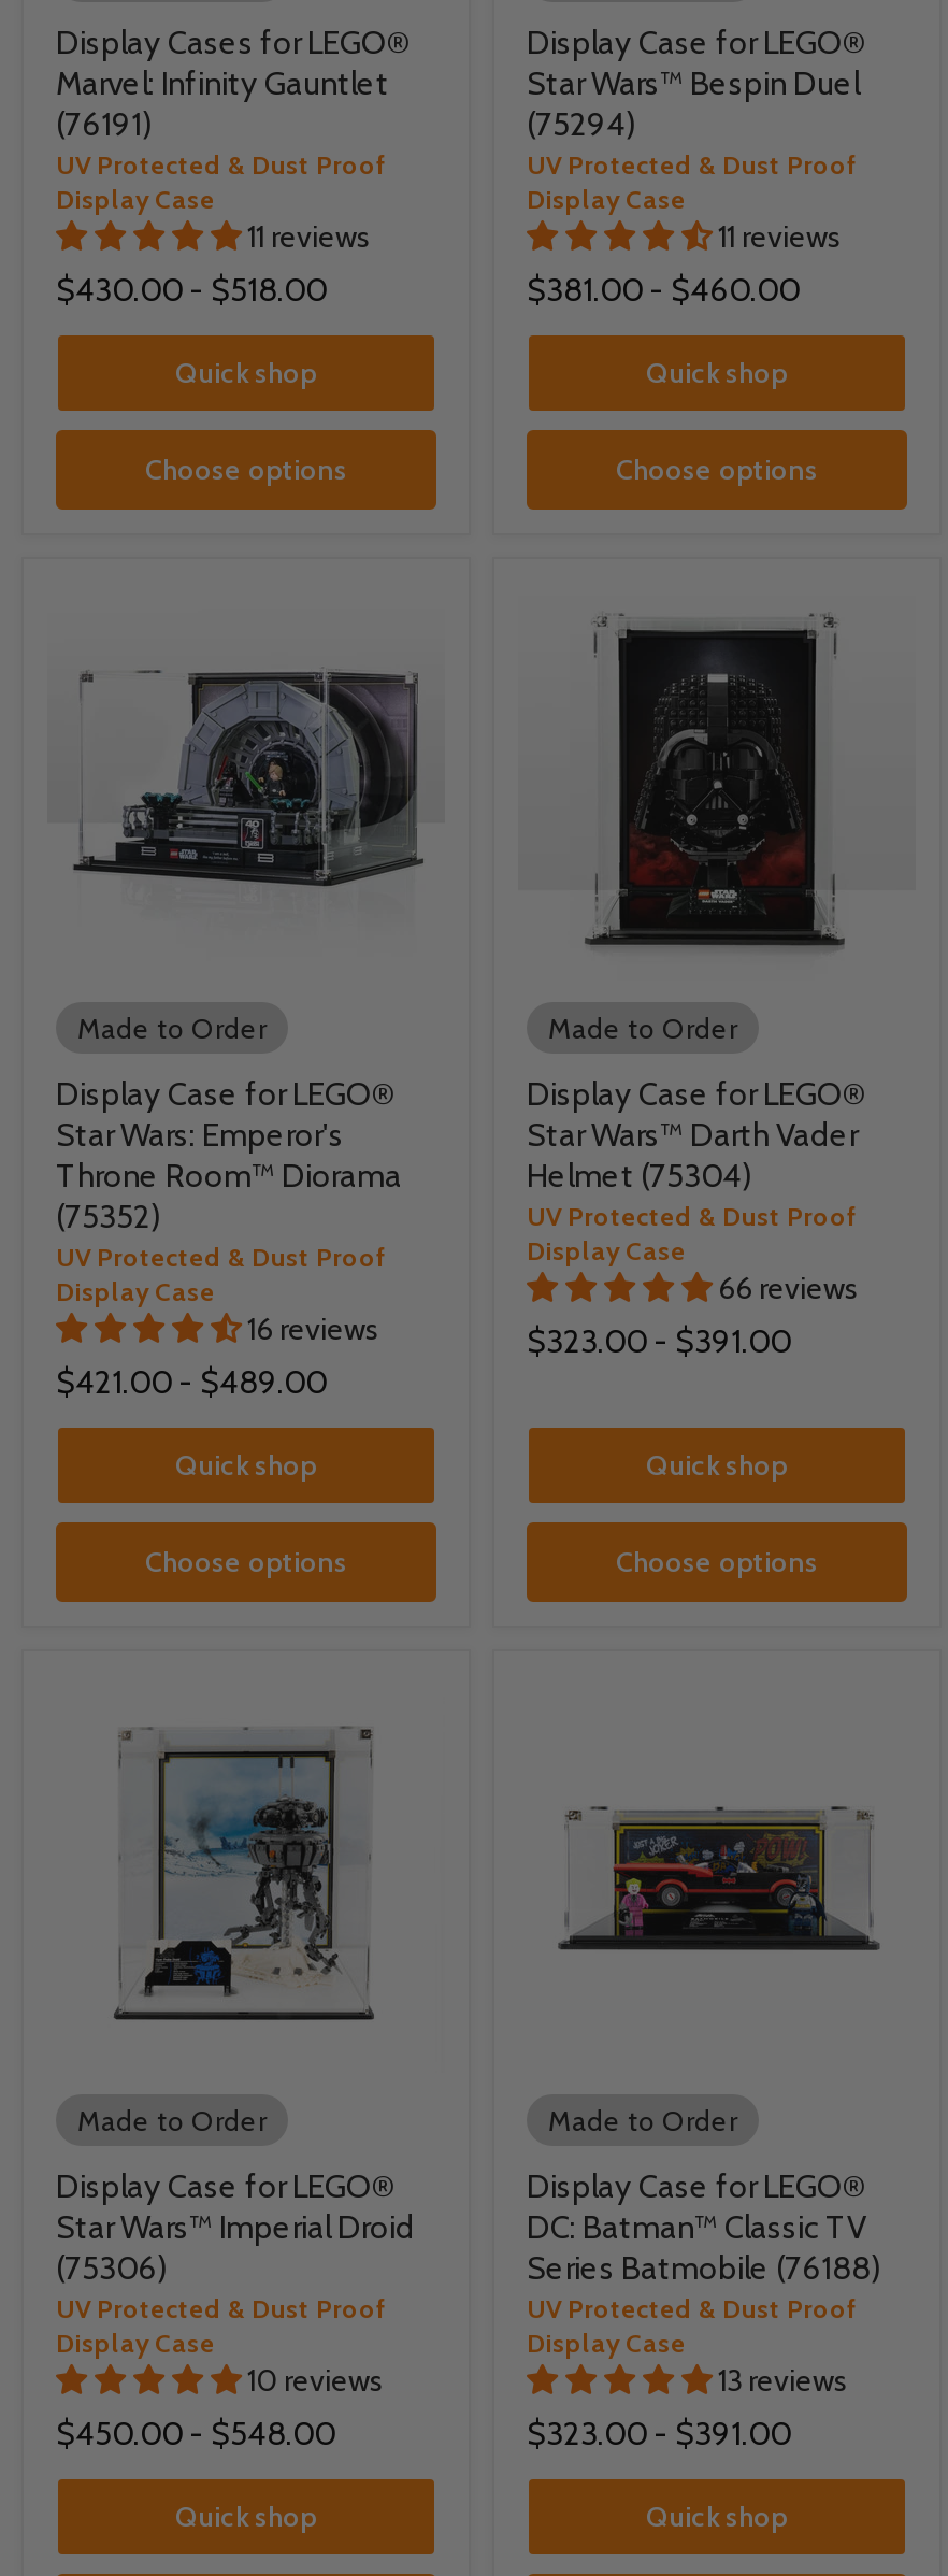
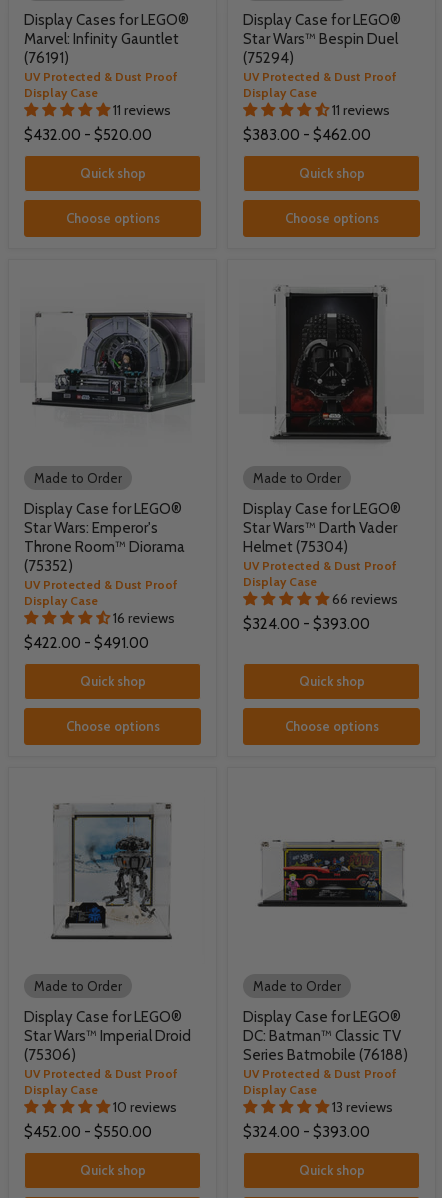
[56,271,327,310] $430.00 - $518.00 -> [24,126,152,144] $432.00 - $520.00
[527,271,800,310] $381.00 - $460.00 -> [243,126,371,144] $383.00 - $462.00
[527,1322,791,1361] $323.00 - $391.00 -> [243,615,370,633] $324.00 - $393.00
[56,1363,327,1402] $421.00 - $489.00 -> [24,634,149,652] $422.00 - $491.00
[56,2415,335,2453] $450.00 - $548.00 -> [24,1123,152,1141] $452.00 - $550.00
[527,2415,791,2453] $323.00 - $391.00 -> [243,1123,370,1141] $324.00 - $393.00

